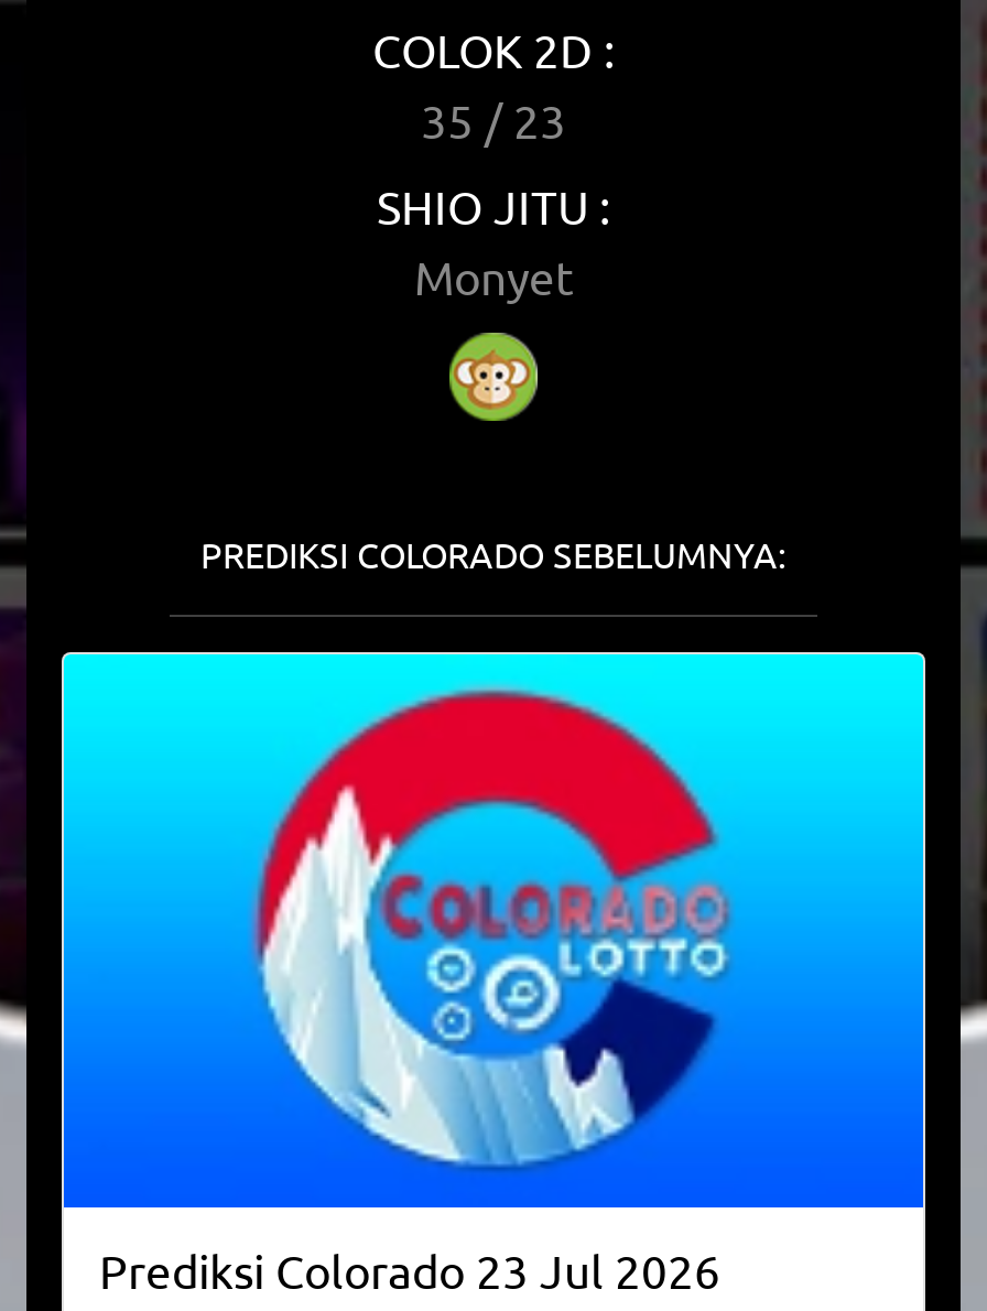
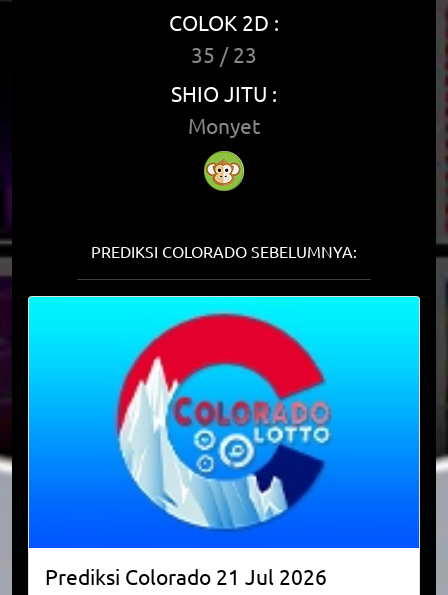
[99,1242,720,1299] Prediksi Colorado 23 Jul 2026 -> [45,563,327,589] Prediksi Colorado 21 Jul 2026

